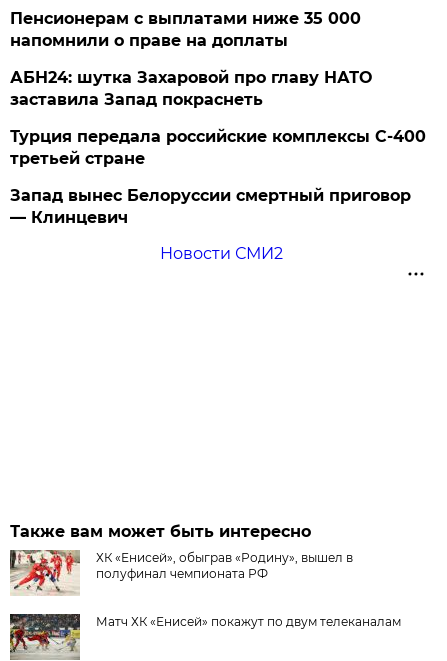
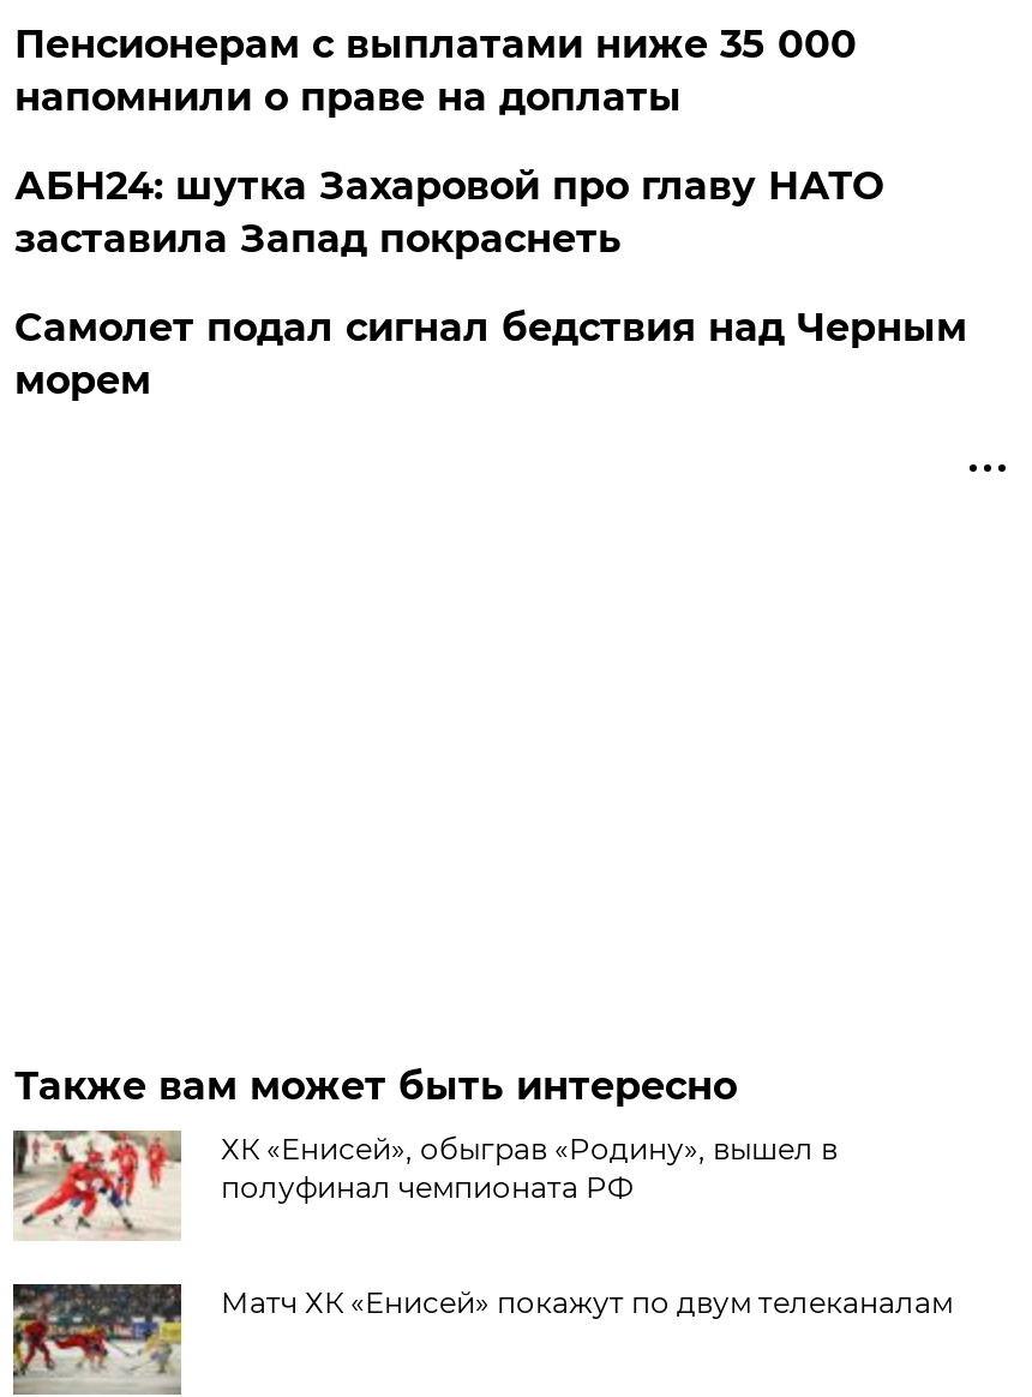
[10,127,426,263] Турция передала российские комплексы С-400 | третьей стране | Запад вынес Белоруссии смертный приговор | — Клинцевич | Новости СМИ2 -> [14,305,967,403] Самолет подал сигнал бедствия над Черным | морем

